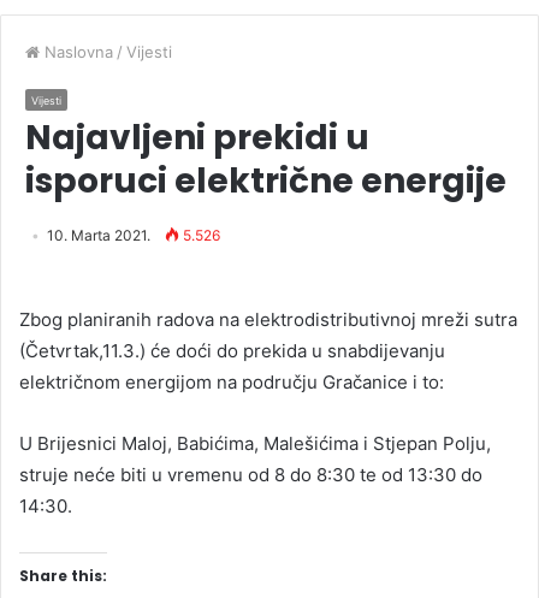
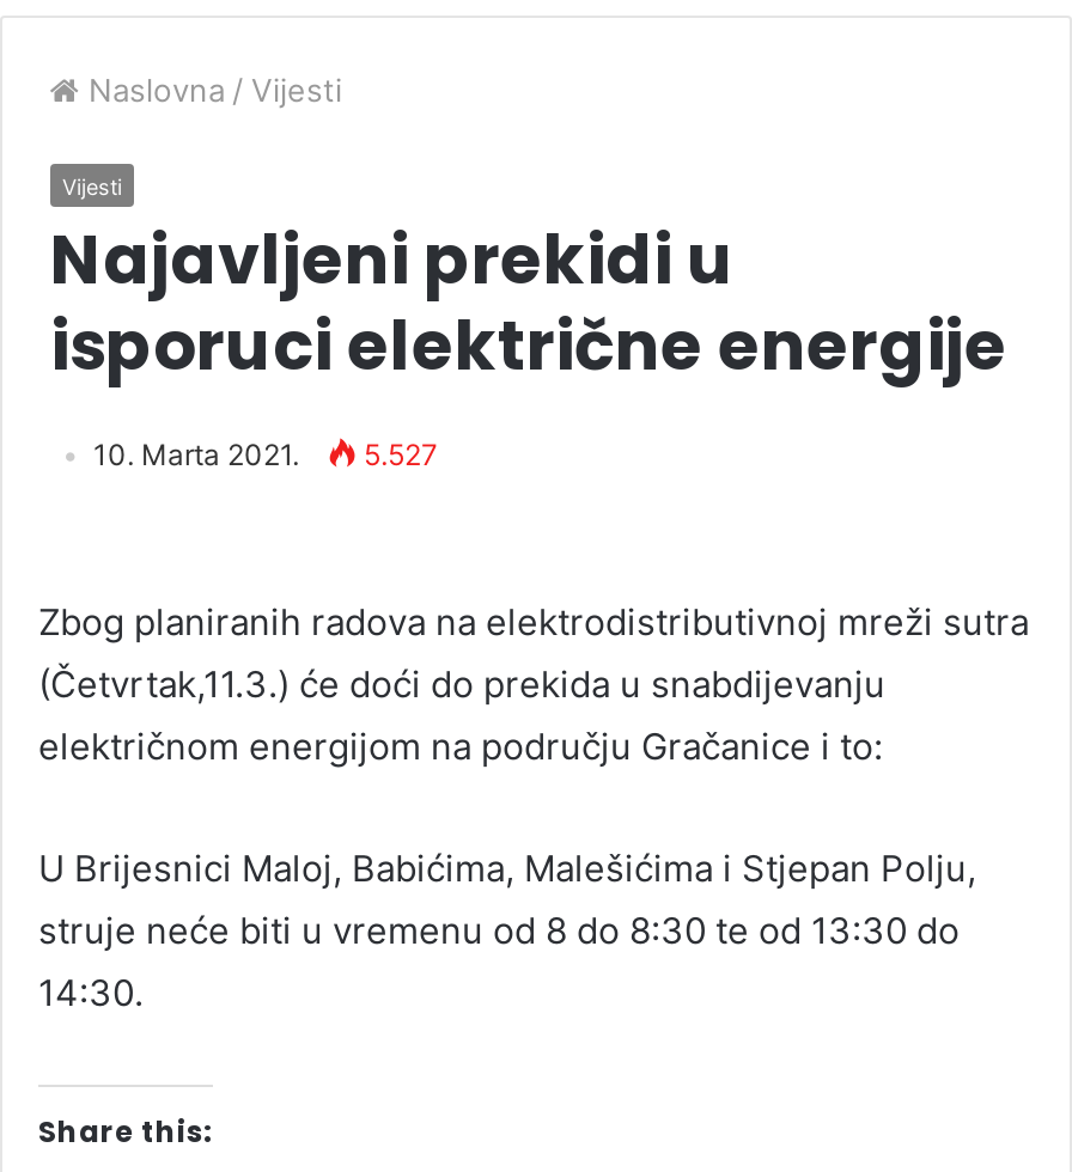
[47,227,220,245] 10. Marta 2021. 5.526 -> [93,437,438,473] 10. Marta 2021. 5.527

